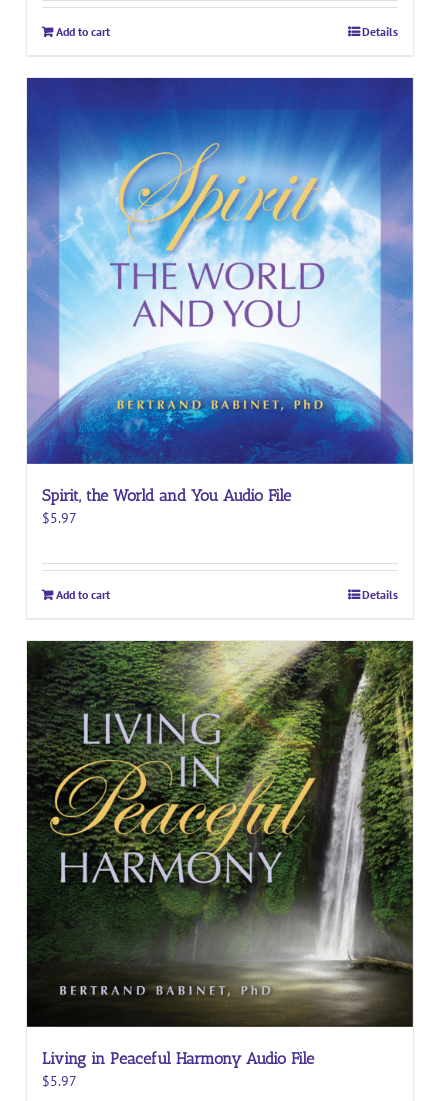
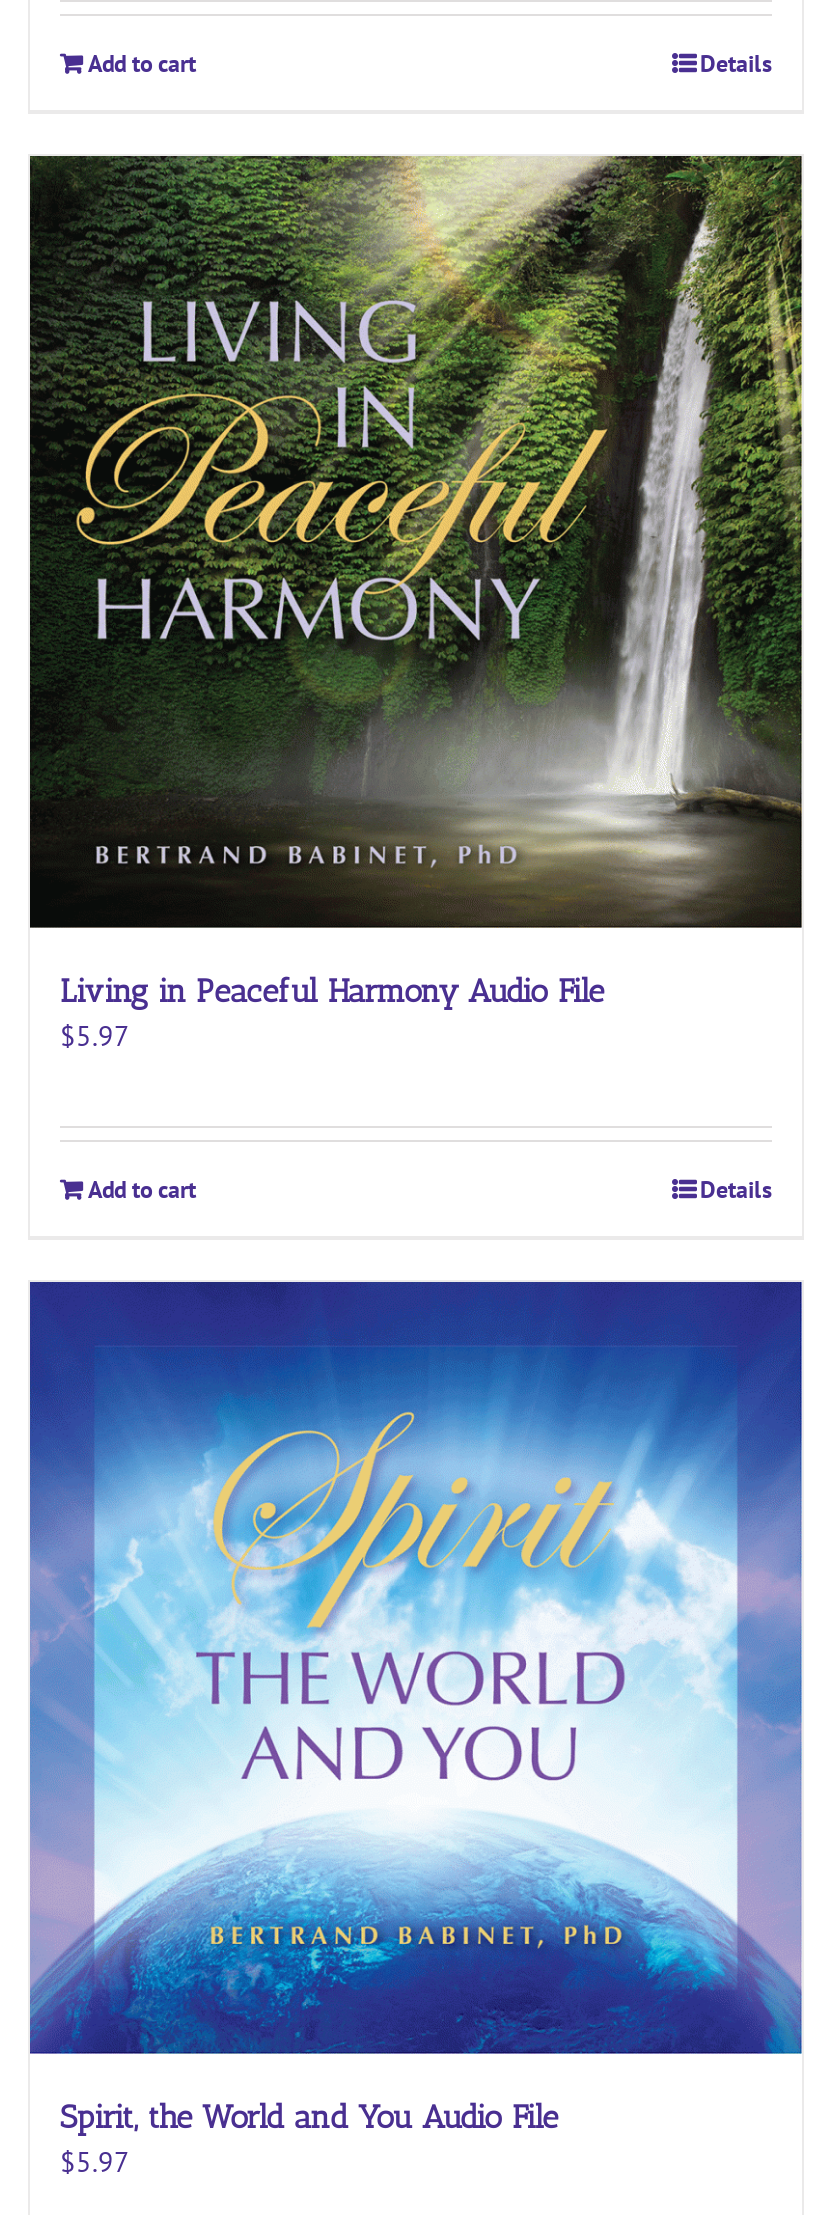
moved [26,77,414,505] -> [28,1280,804,2136]: [image] | Spirit, the World and You Audio File
moved [26,640,414,1068] -> [28,154,804,1010]: [image] | Living in Peaceful Harmony Audio File

